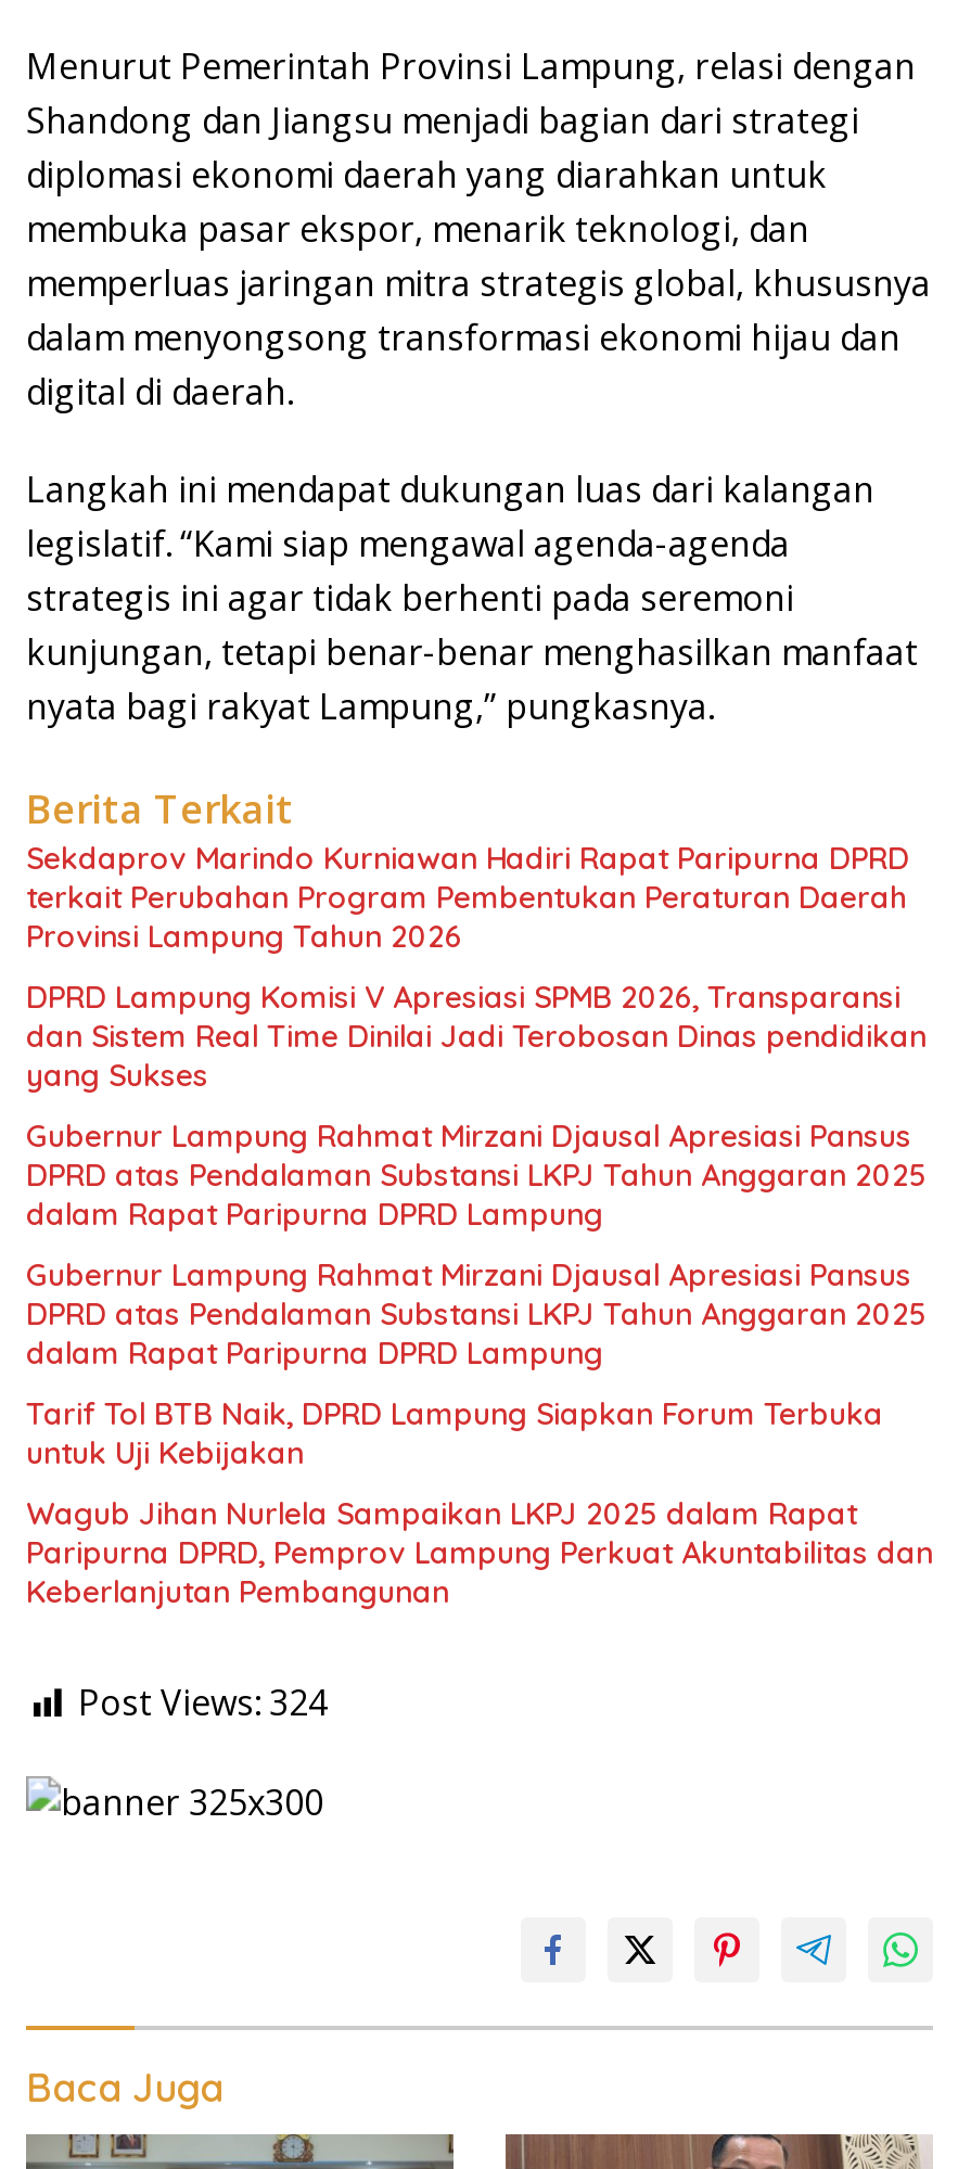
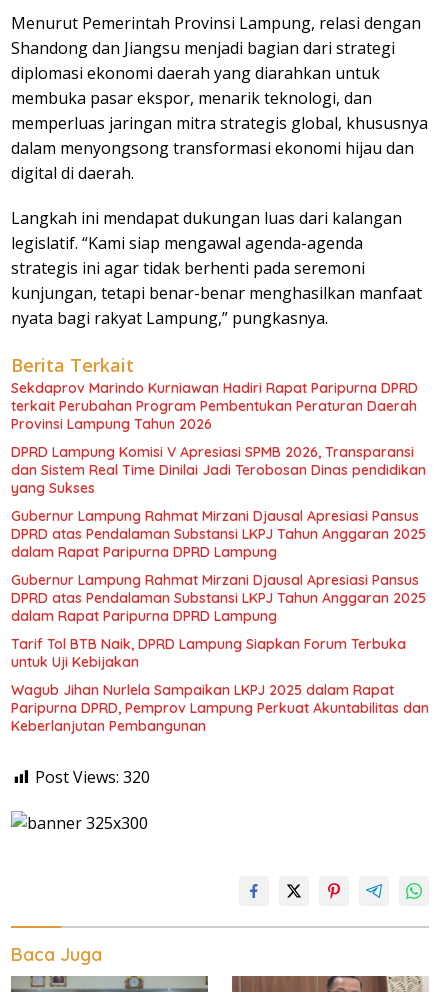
[78,1679,328,1726] Post Views: 324 -> [35,766,150,788] Post Views: 320

